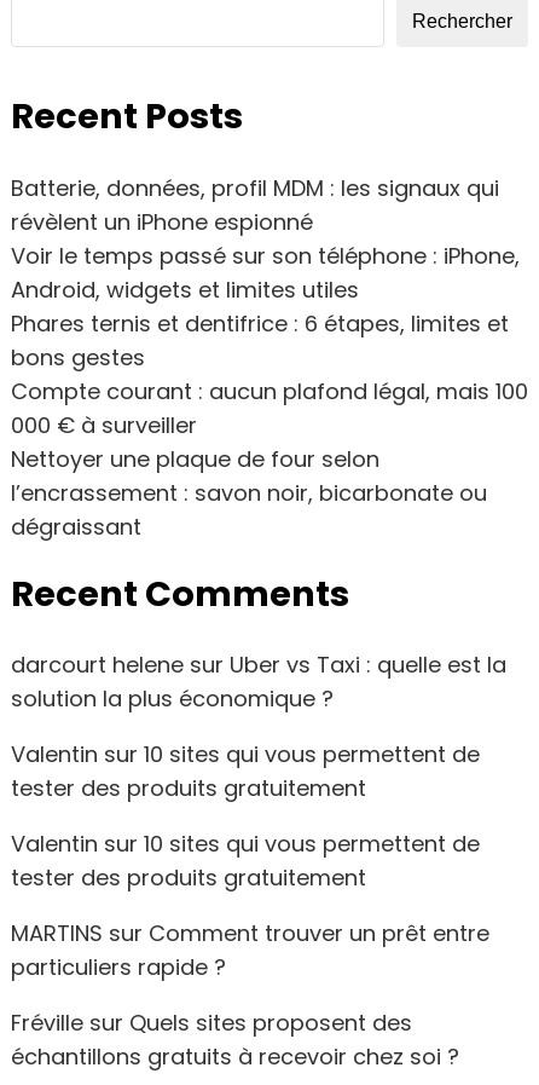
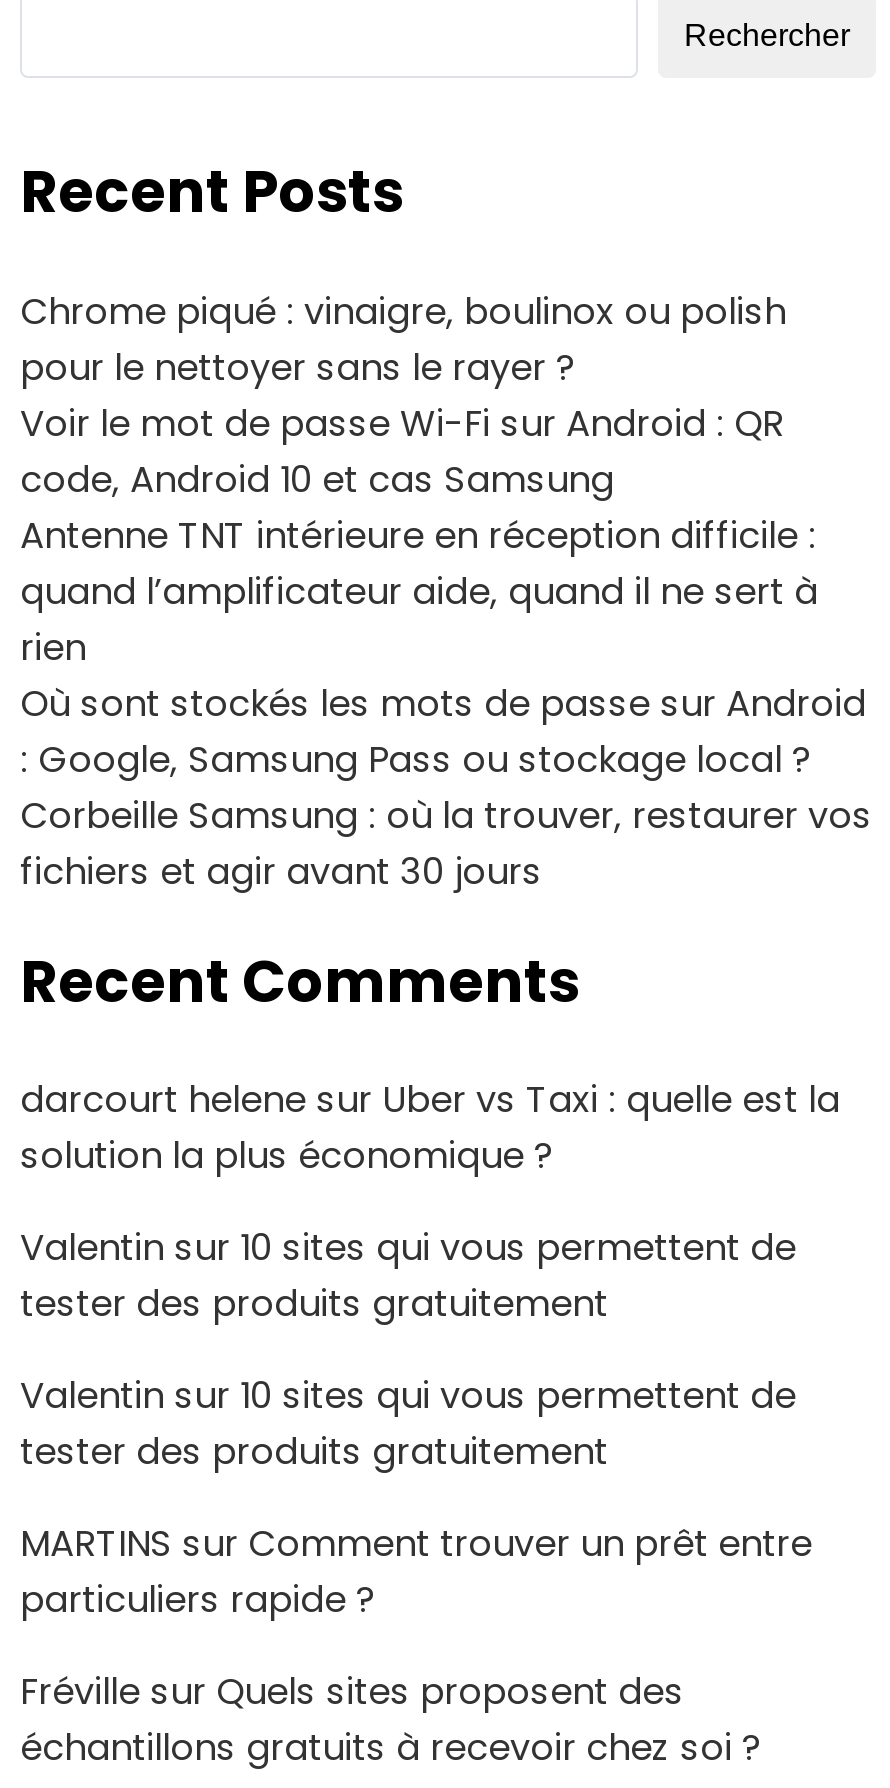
[11,172,528,541] Batterie, données, profil MDM : les signaux qui | révèlent un iPhone espionné | Voir le temps passé sur son téléphone : iPhone, | Android, widgets et limites utiles | Phares ternis et dentifrice : 6 étapes, limites et | bons gestes | Compte courant : aucun plafond légal, mais 100 | 000 € à surveiller | Nettoyer une plaque de four selon | l’encrassement : savon noir, bicarbonate ou | dégraissant -> [20,285,872,895] Chrome piqué : vinaigre, boulinox ou polish | pour le nettoyer sans le rayer ? | Voir le mot de passe Wi-Fi sur Android : QR | code, Android 10 et cas Samsung | Antenne TNT intérieure en réception difficile : | quand l’amplificateur aide, quand il ne sert à | rien | Où sont stockés les mots de passe sur Android | : Google, Samsung Pass ou stockage local ? | Corbeille Samsung : où la trouver, restaurer vos | fichiers et agir avant 30 jours

